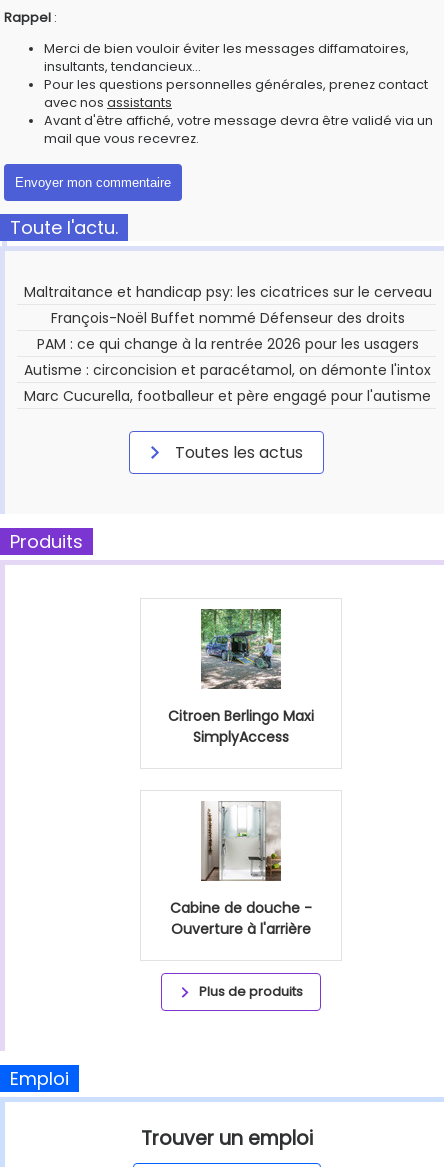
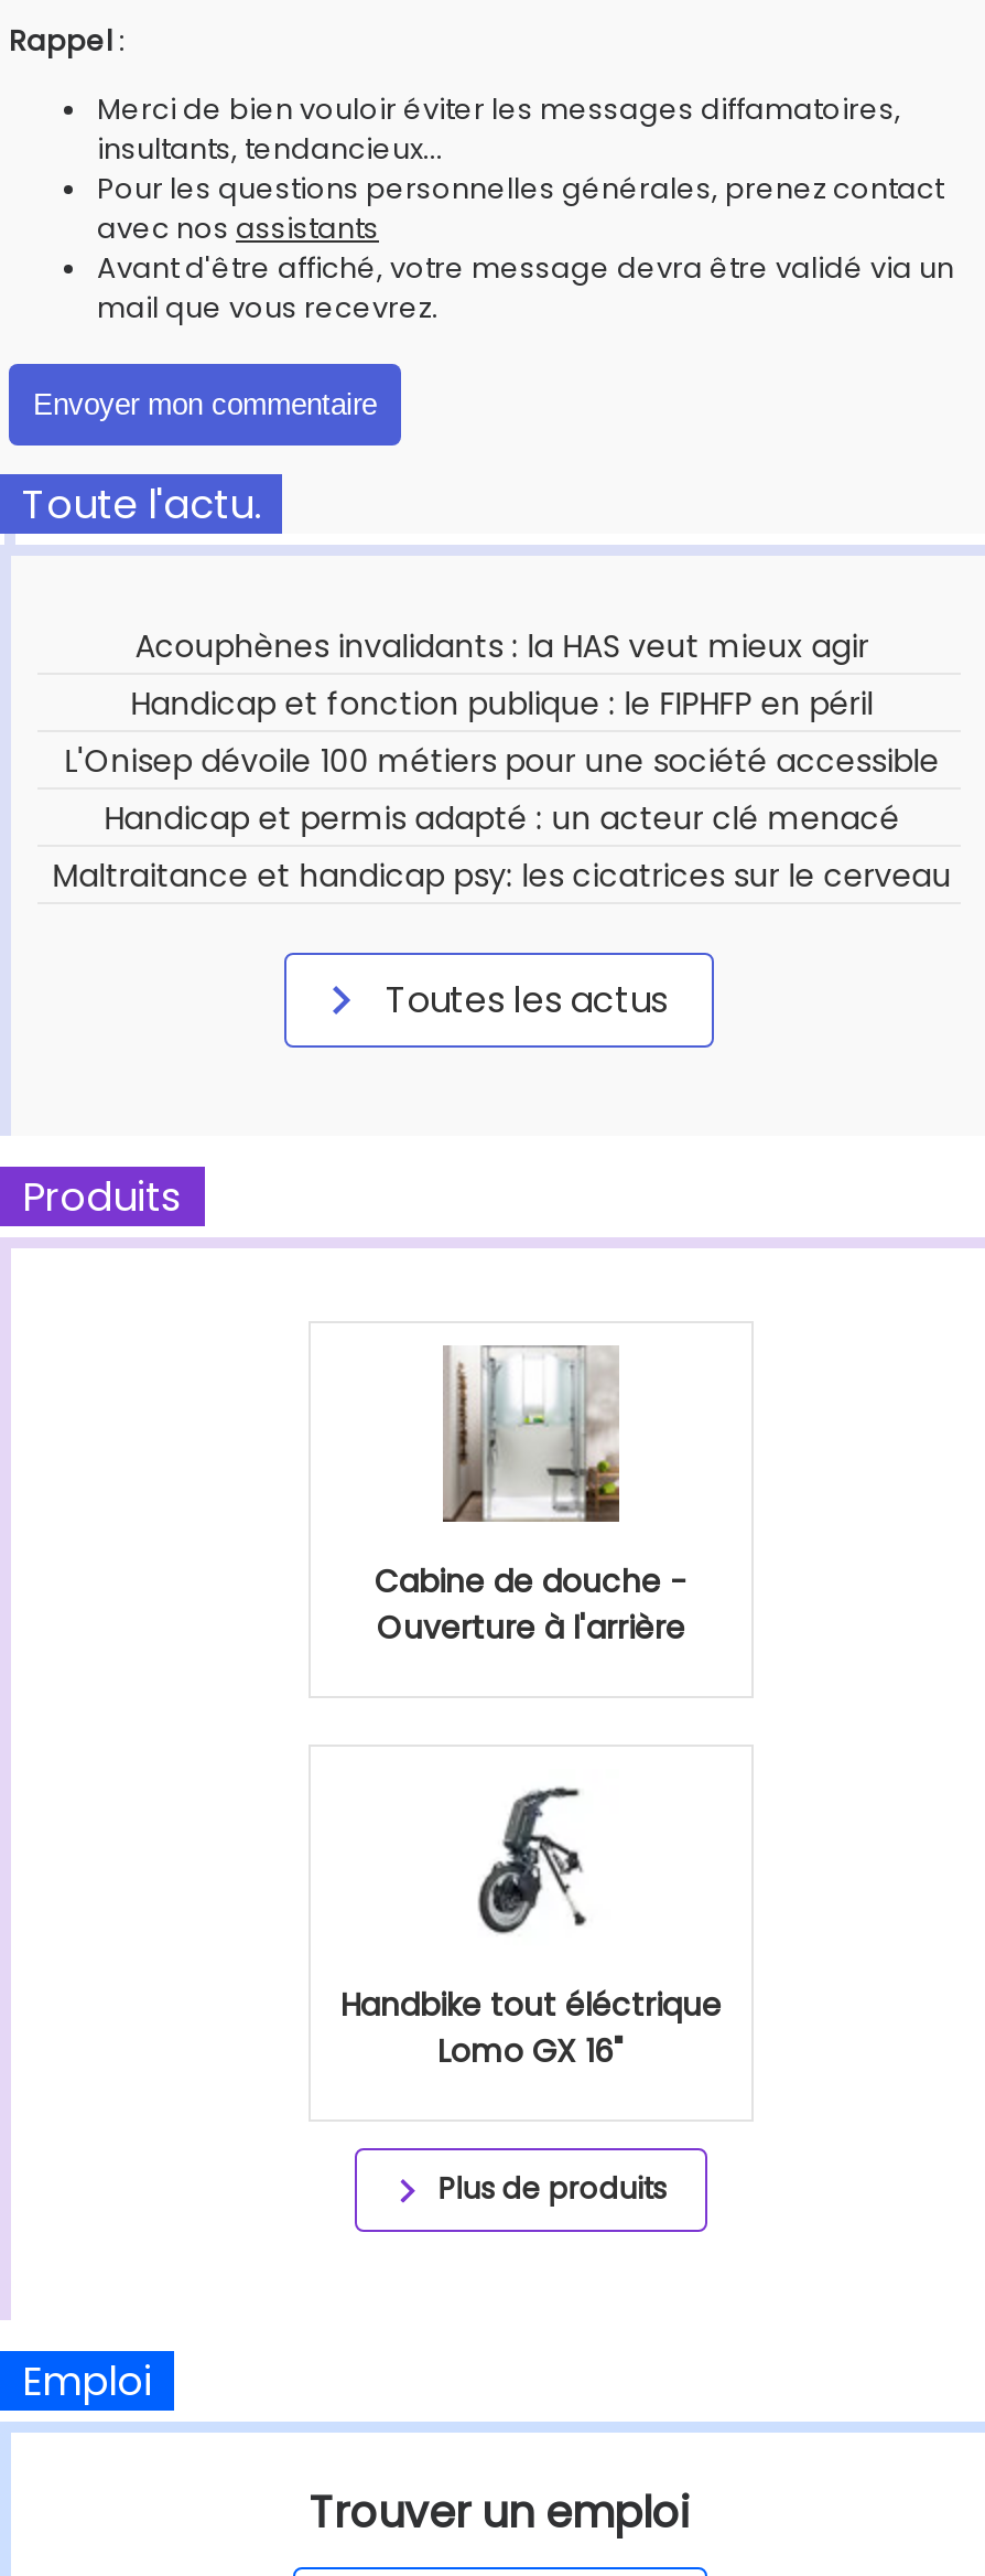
none -> [64,624,939,840] Acouphènes invalidants : la HAS veut mieux agir | Handicap et fonction publique : le FIPHFP en péril | L'Onisep dévoile 100 métiers pour une société accessible | Handicap et permis adapté : un acteur clé menacé
moved [24,282,432,302] -> [52,853,952,897]: Maltraitance et handicap psy: les cicatrices sur le cerveau
[24,308,431,406] François-Noël Buffet nommé Défenseur des droits | PAM : ce qui change à la rentrée 2026 pour les usagers | Autisme : circoncision et paracétamol, on démonte l'intox | Marc Cucurella, footballeur et père engagé pour l'autisme -> none
[168,608,314,747] [image] | Citroen Berlingo Maxi | SimplyAccess -> none
moved [170,800,312,939] -> [375,1343,688,1649]: [image] | Cabine de douche - | Ouverture à l'arrière
none -> [340,1786,722,2073] [image] | Handbike tout éléctrique | Lomo GX 16"

